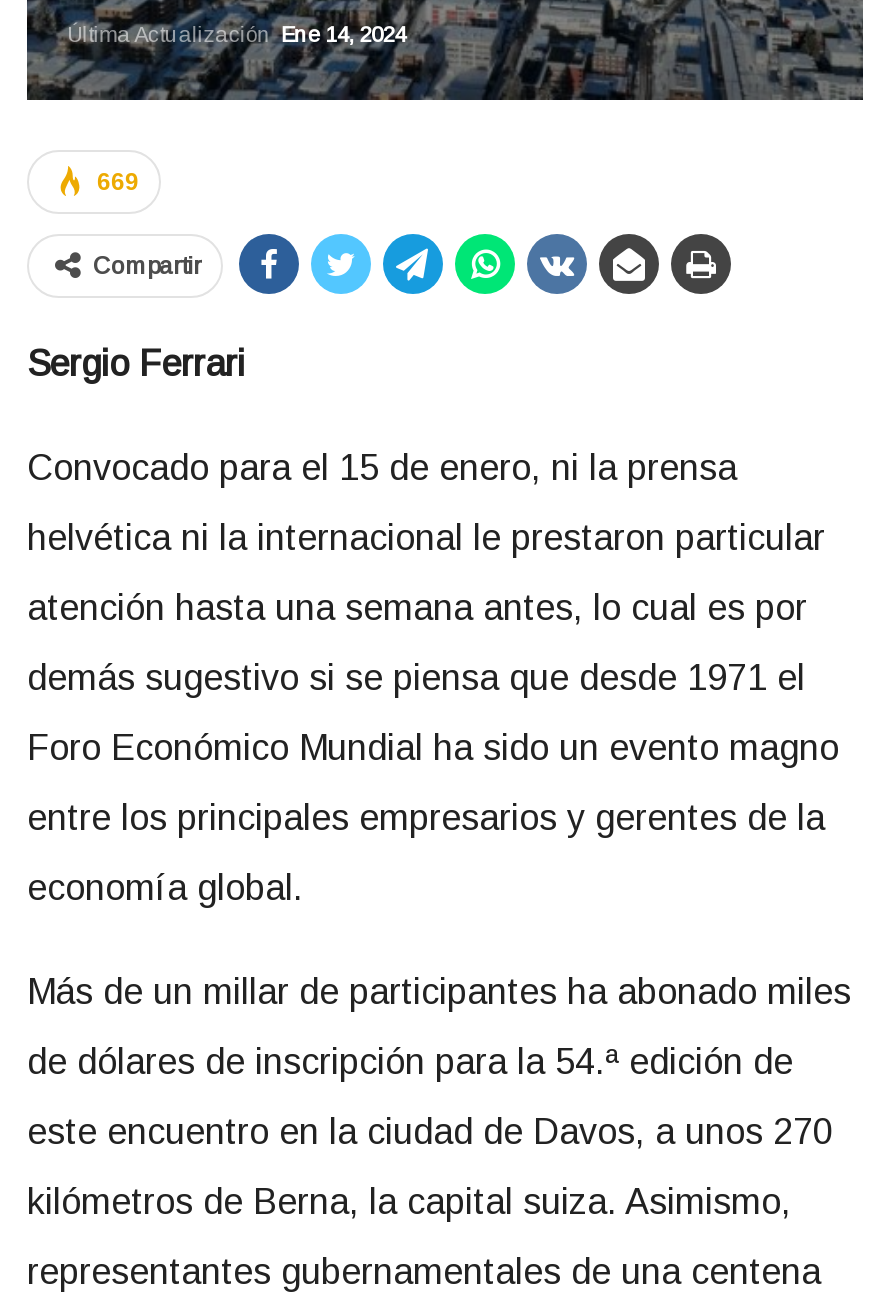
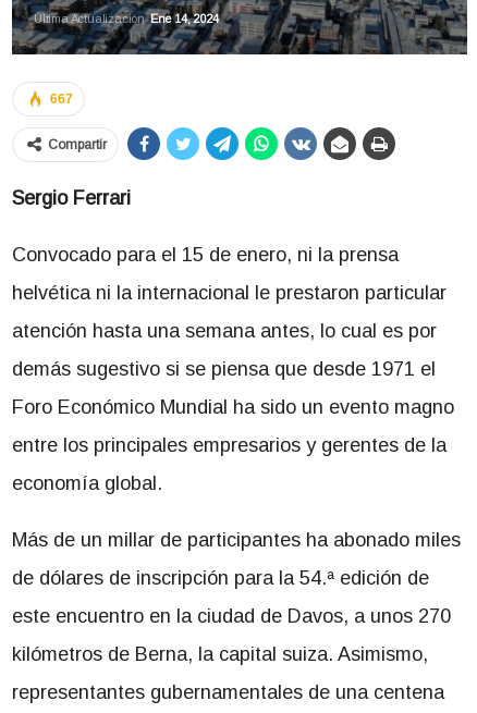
[97,168,139,196] 669 -> [50,91,73,107] 667

